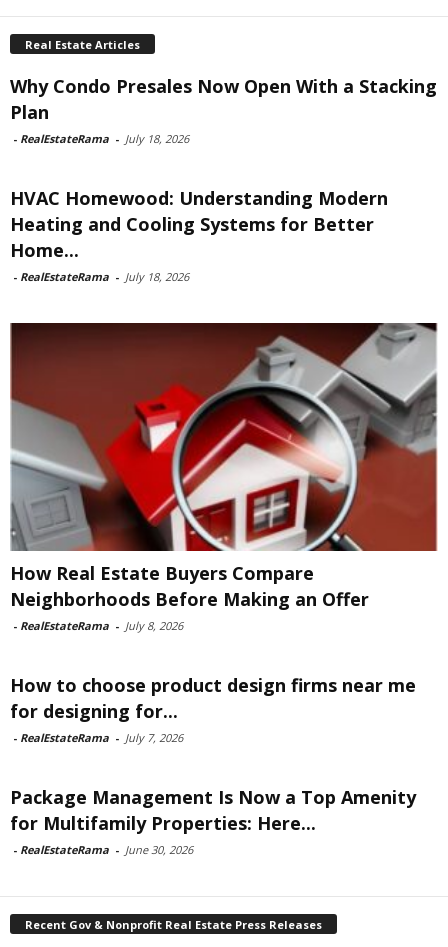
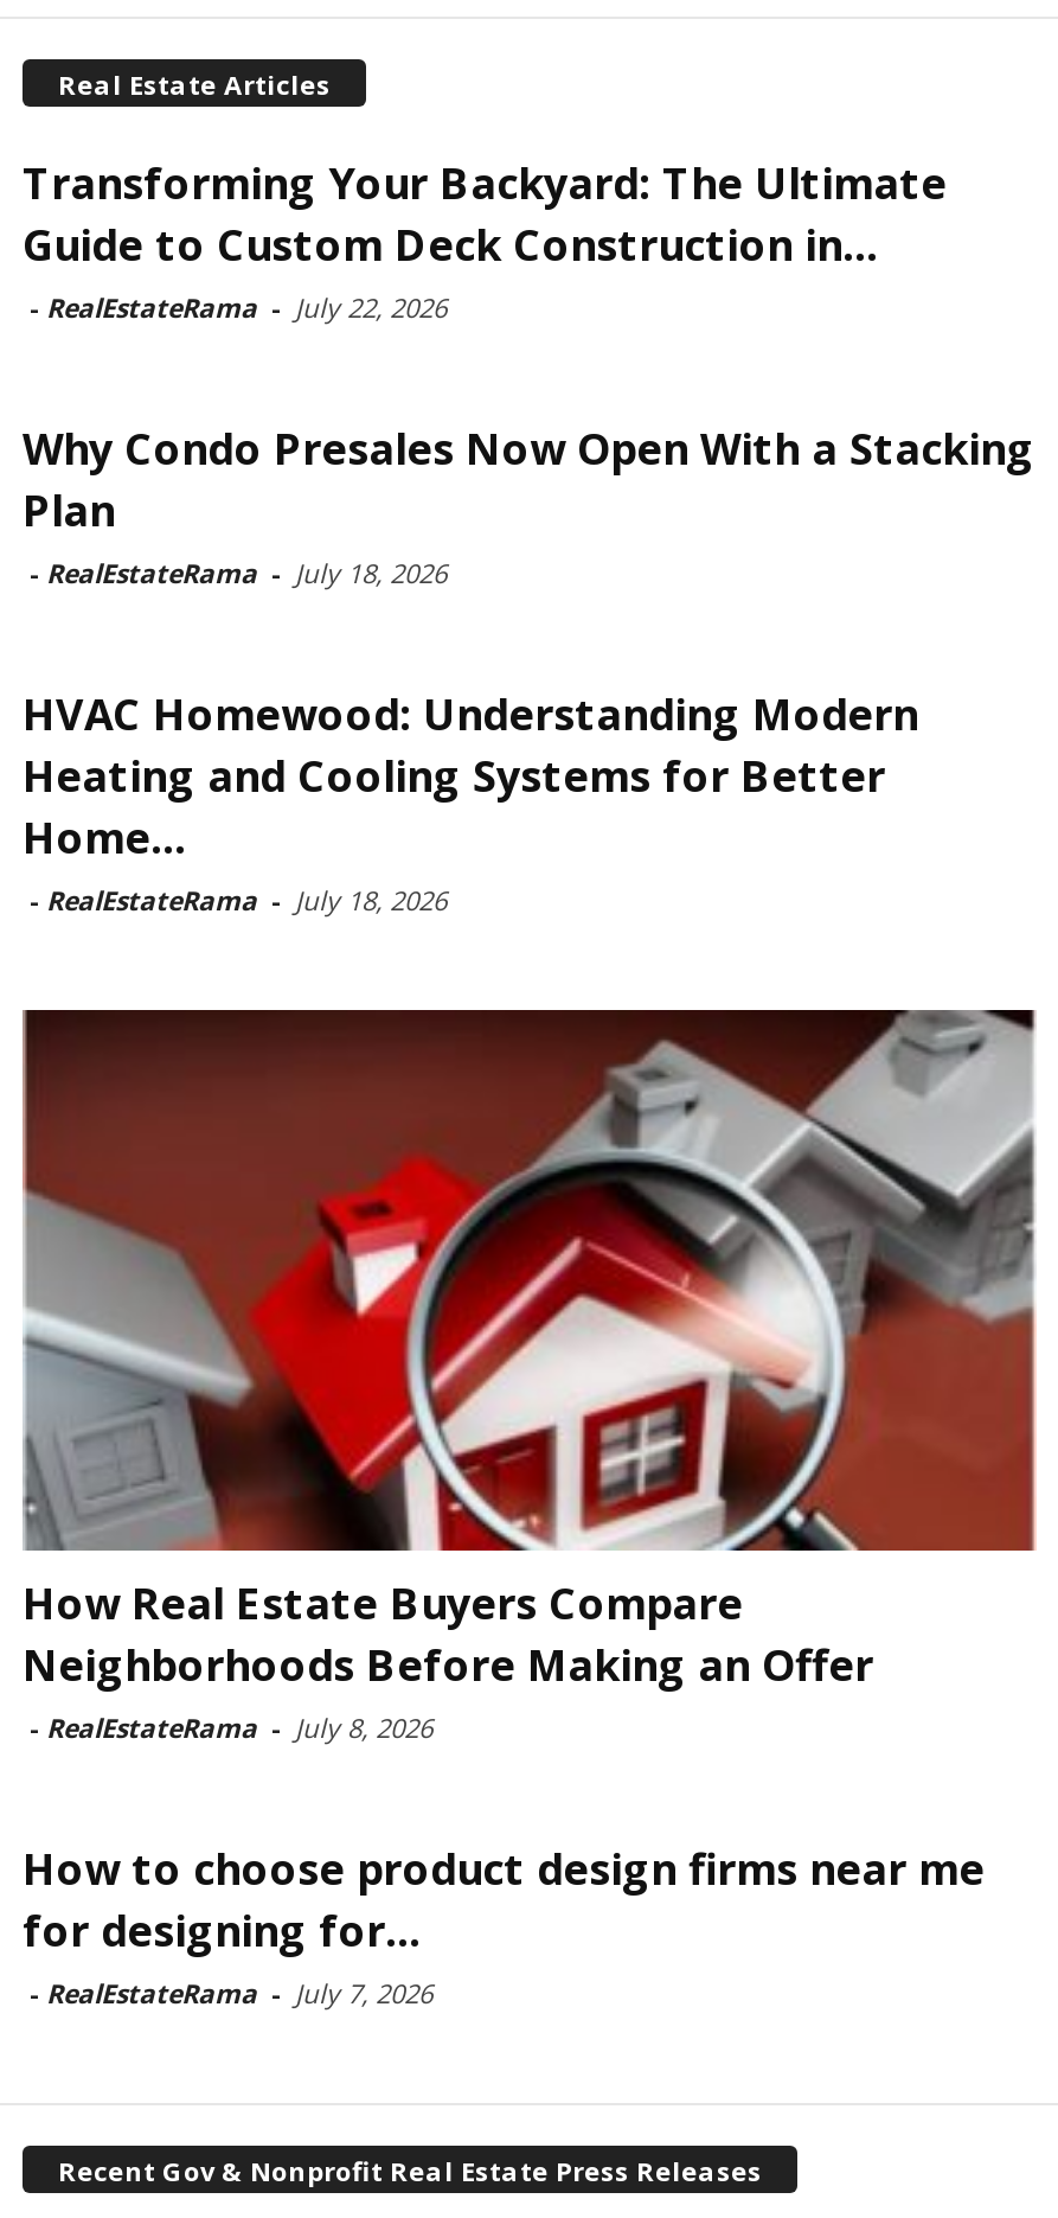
none -> [23,154,947,324] Transforming Your Backyard: The Ultimate | Guide to Custom Deck Construction in... | - RealEstateRama - July 22, 2026
moved [9,74,439,745] -> [20,419,1039,2011]: [image] | Why Condo Presales Now Open With a Stacking | Plan | ... | for designing for... | - RealEstateRama - July 7, 2026
[10,785,416,857] Package Management Is Now a Top Amenity | for Multifamily Properties: Here... | - RealEstateRama - June 30, 2026 -> none

